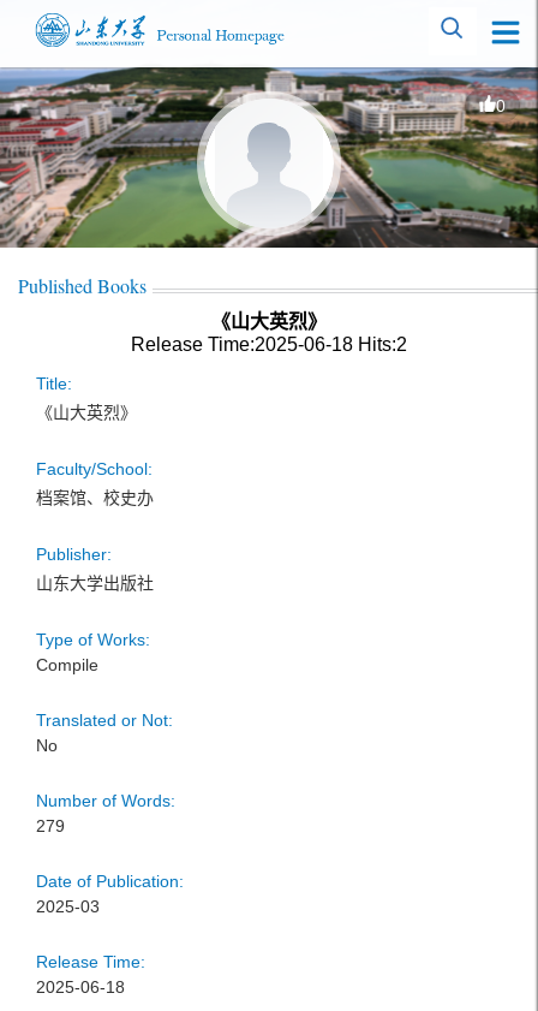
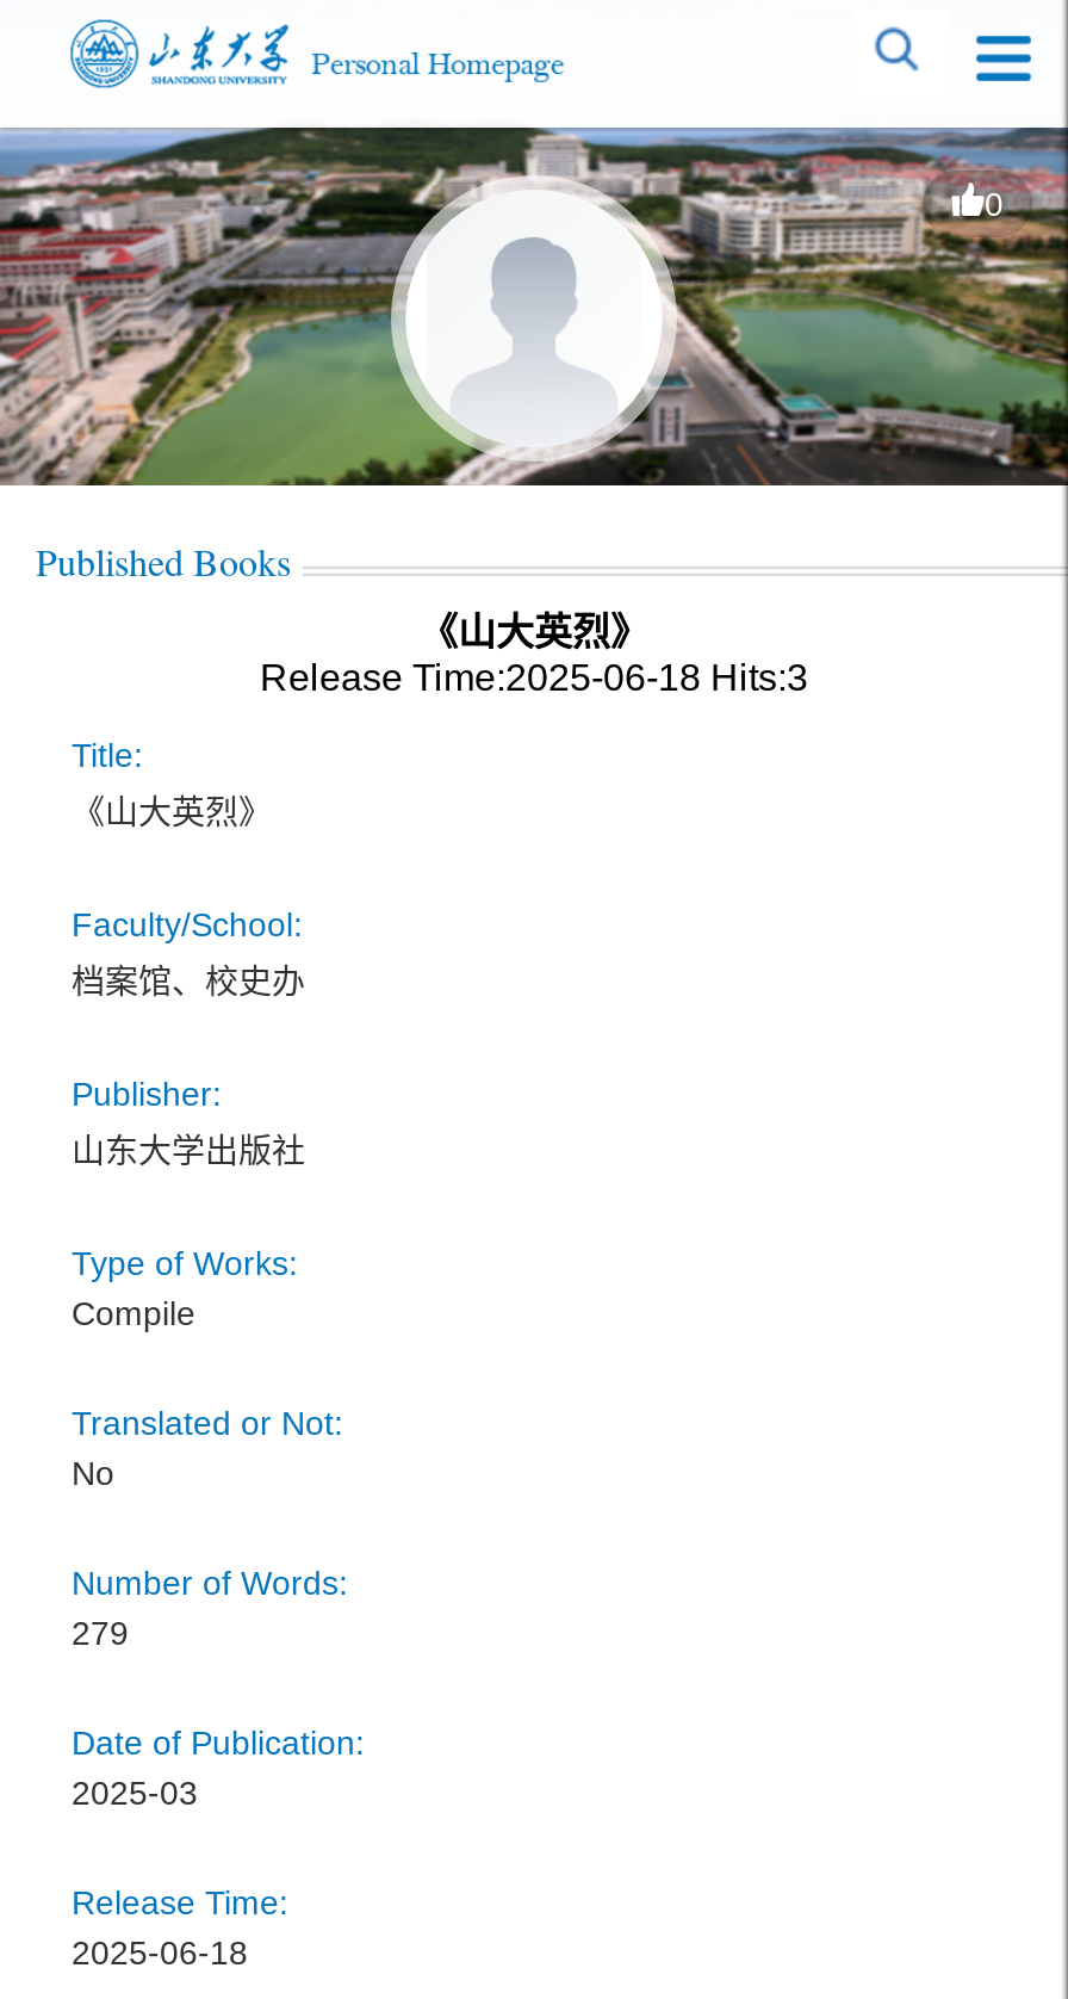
[131,334,407,355] Release Time:2025-06-18 Hits:2 -> [260,657,808,698] Release Time:2025-06-18 Hits:3

